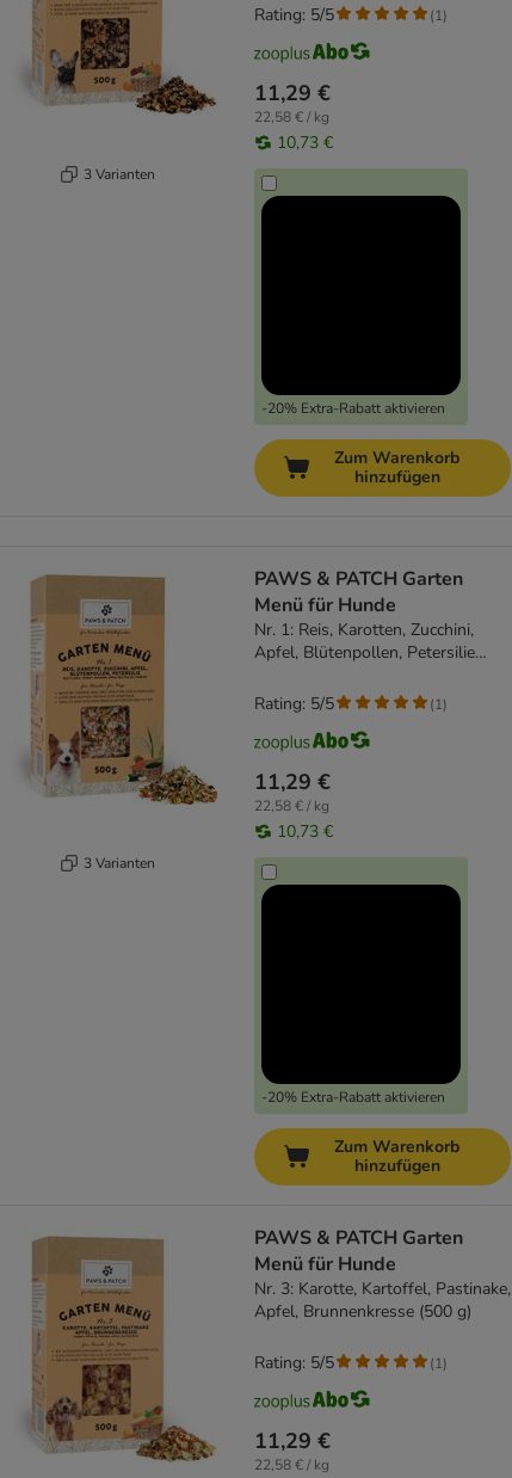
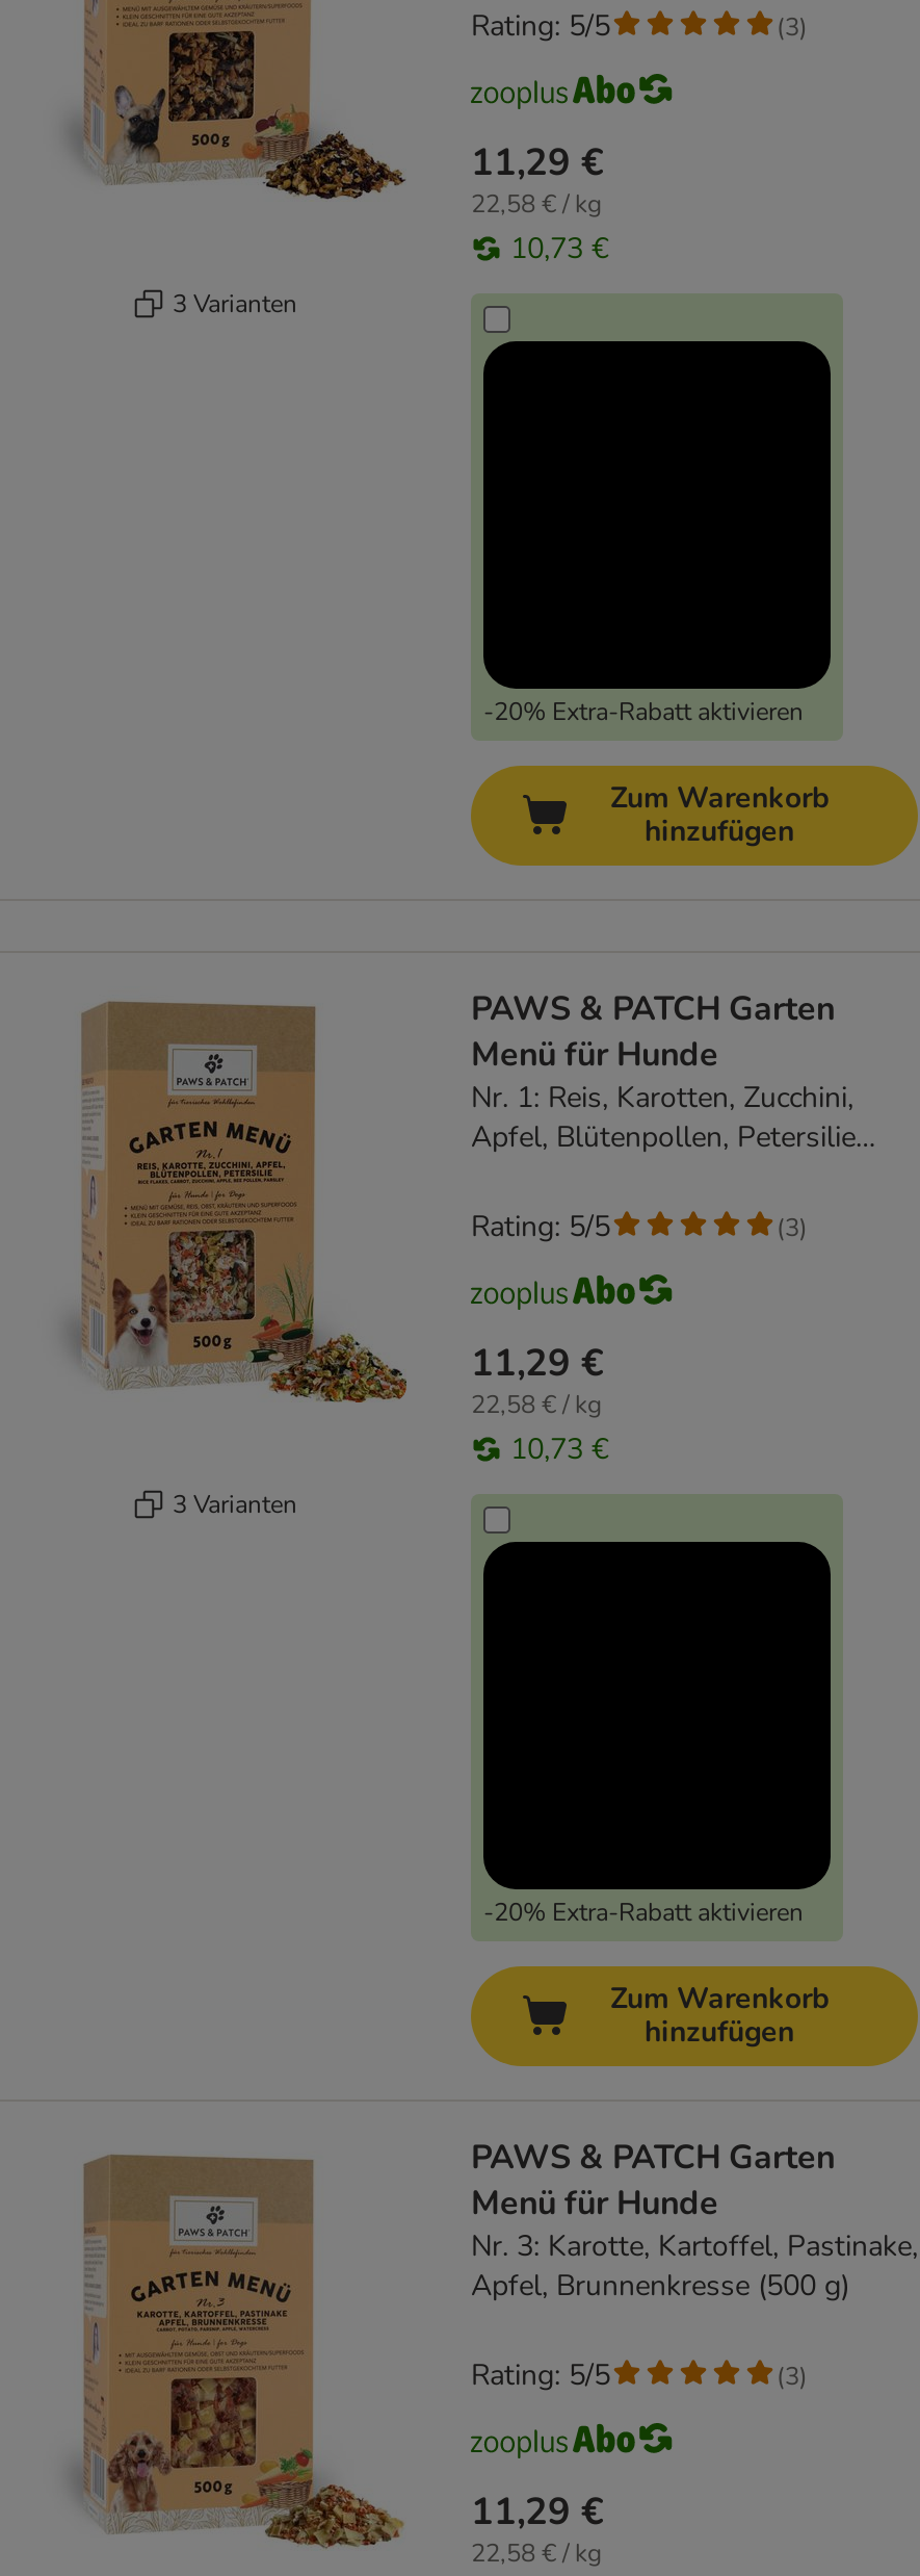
[430,5,448,25] (1) -> [777,10,808,43] (3)
[430,694,448,713] (1) -> [777,1210,808,1243] (3)
[430,1353,448,1372] (1) -> [777,2359,808,2392] (3)

